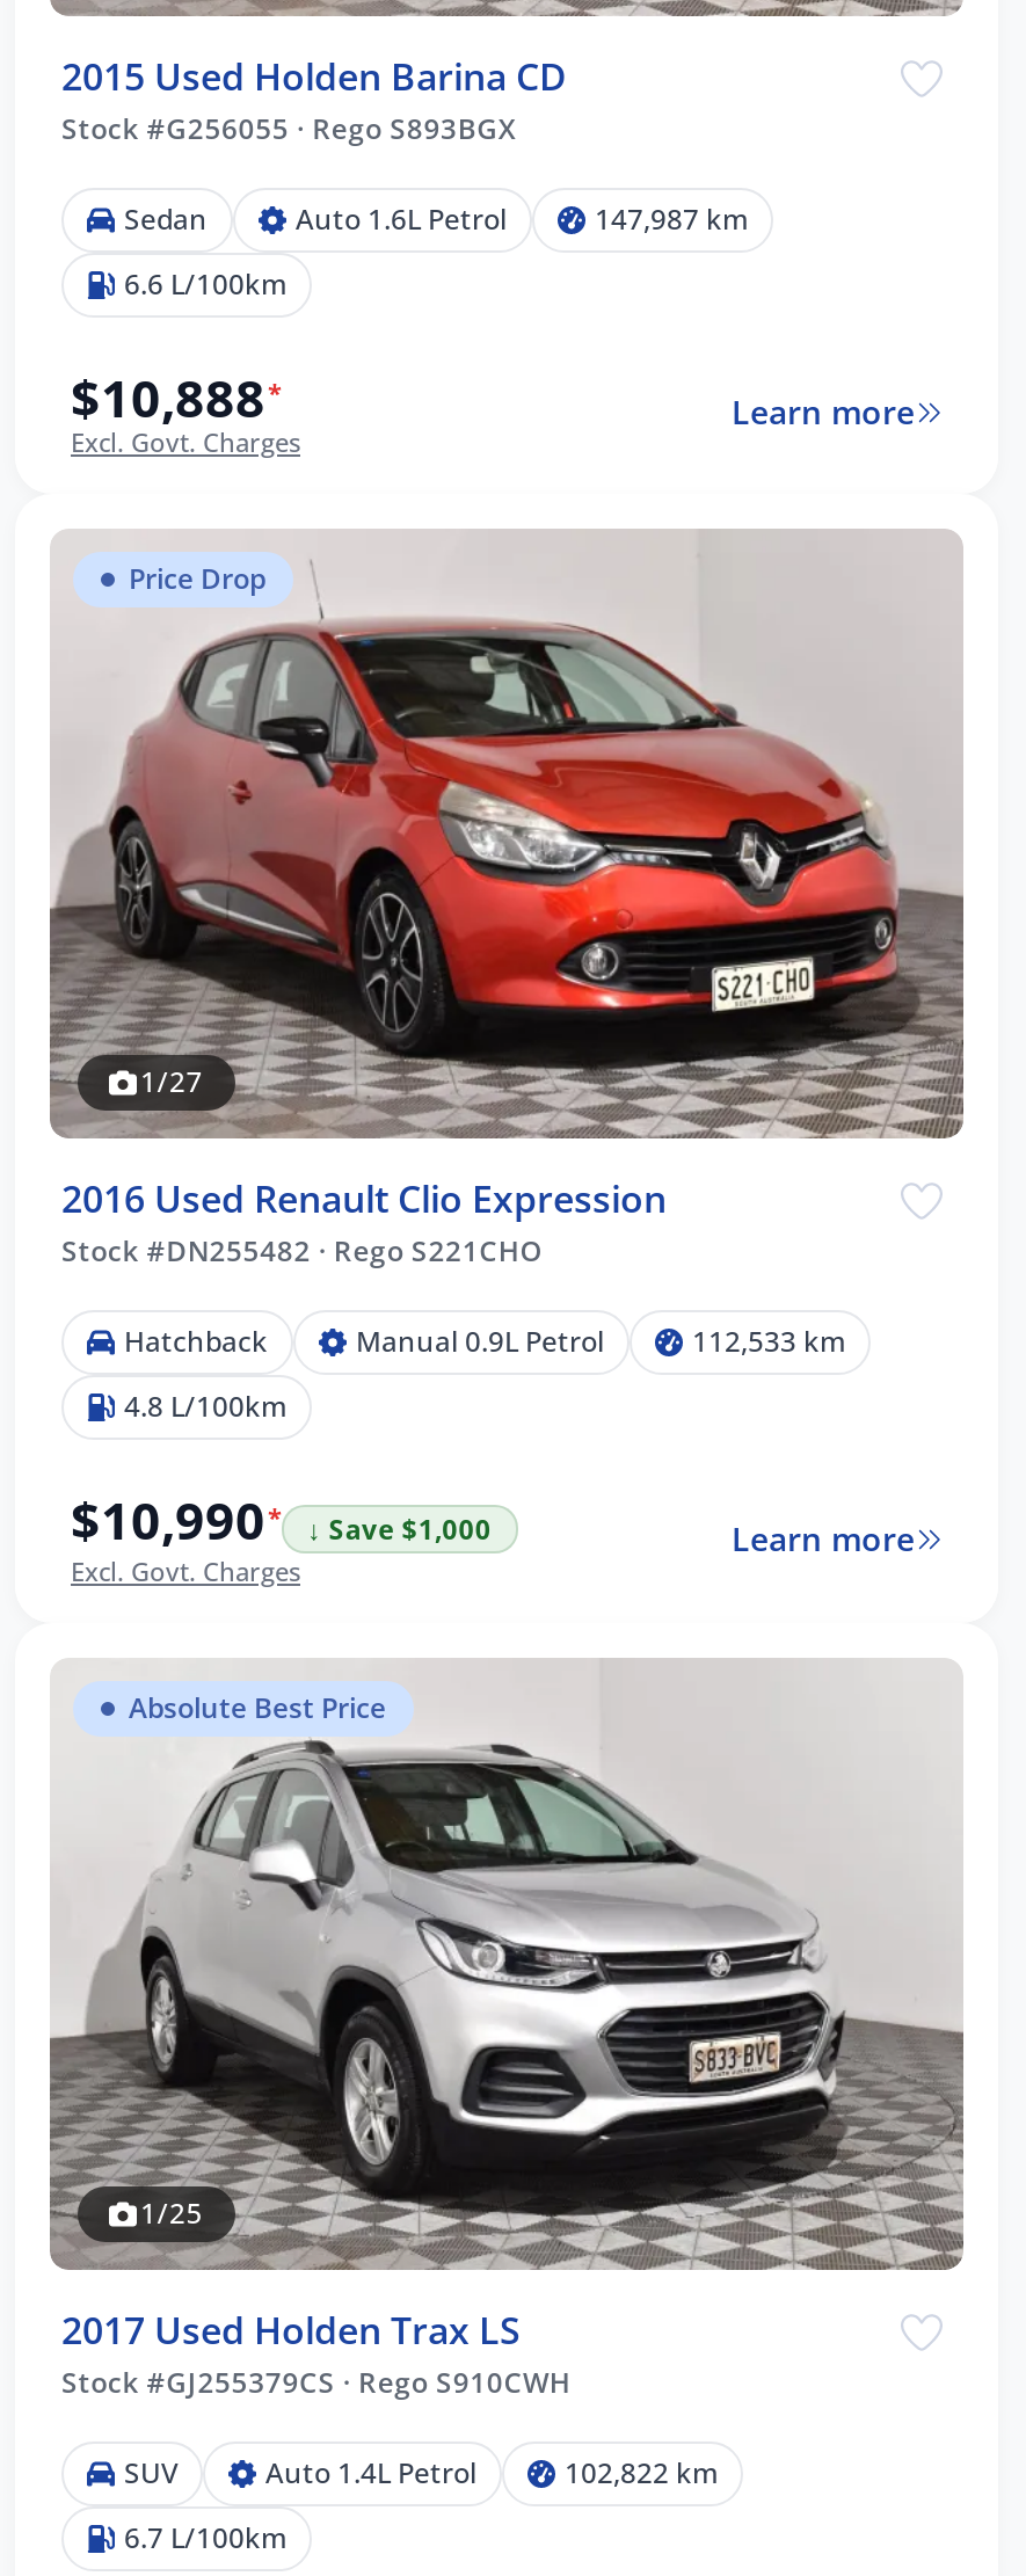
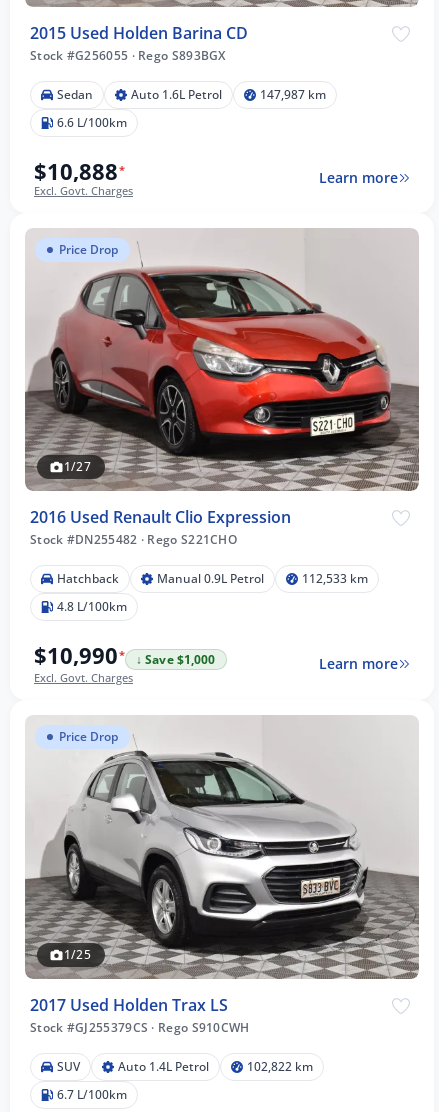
[129,1689,386,1728] Absolute Best Price -> [59,728,118,745] Price Drop

